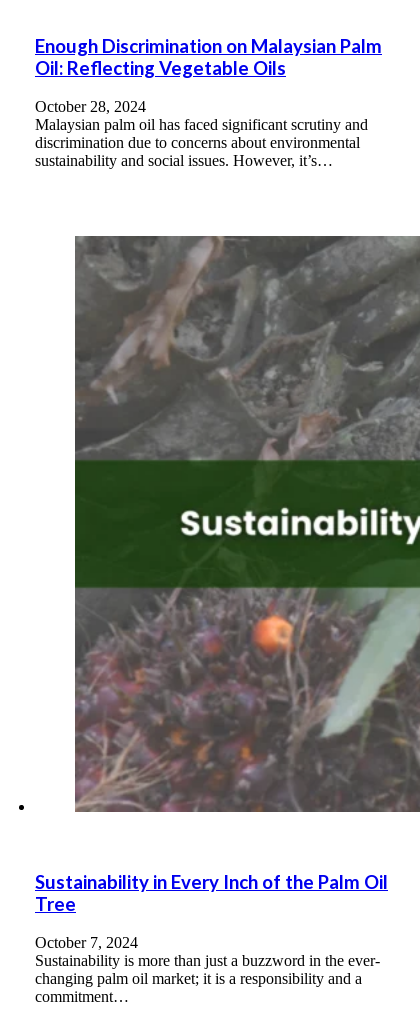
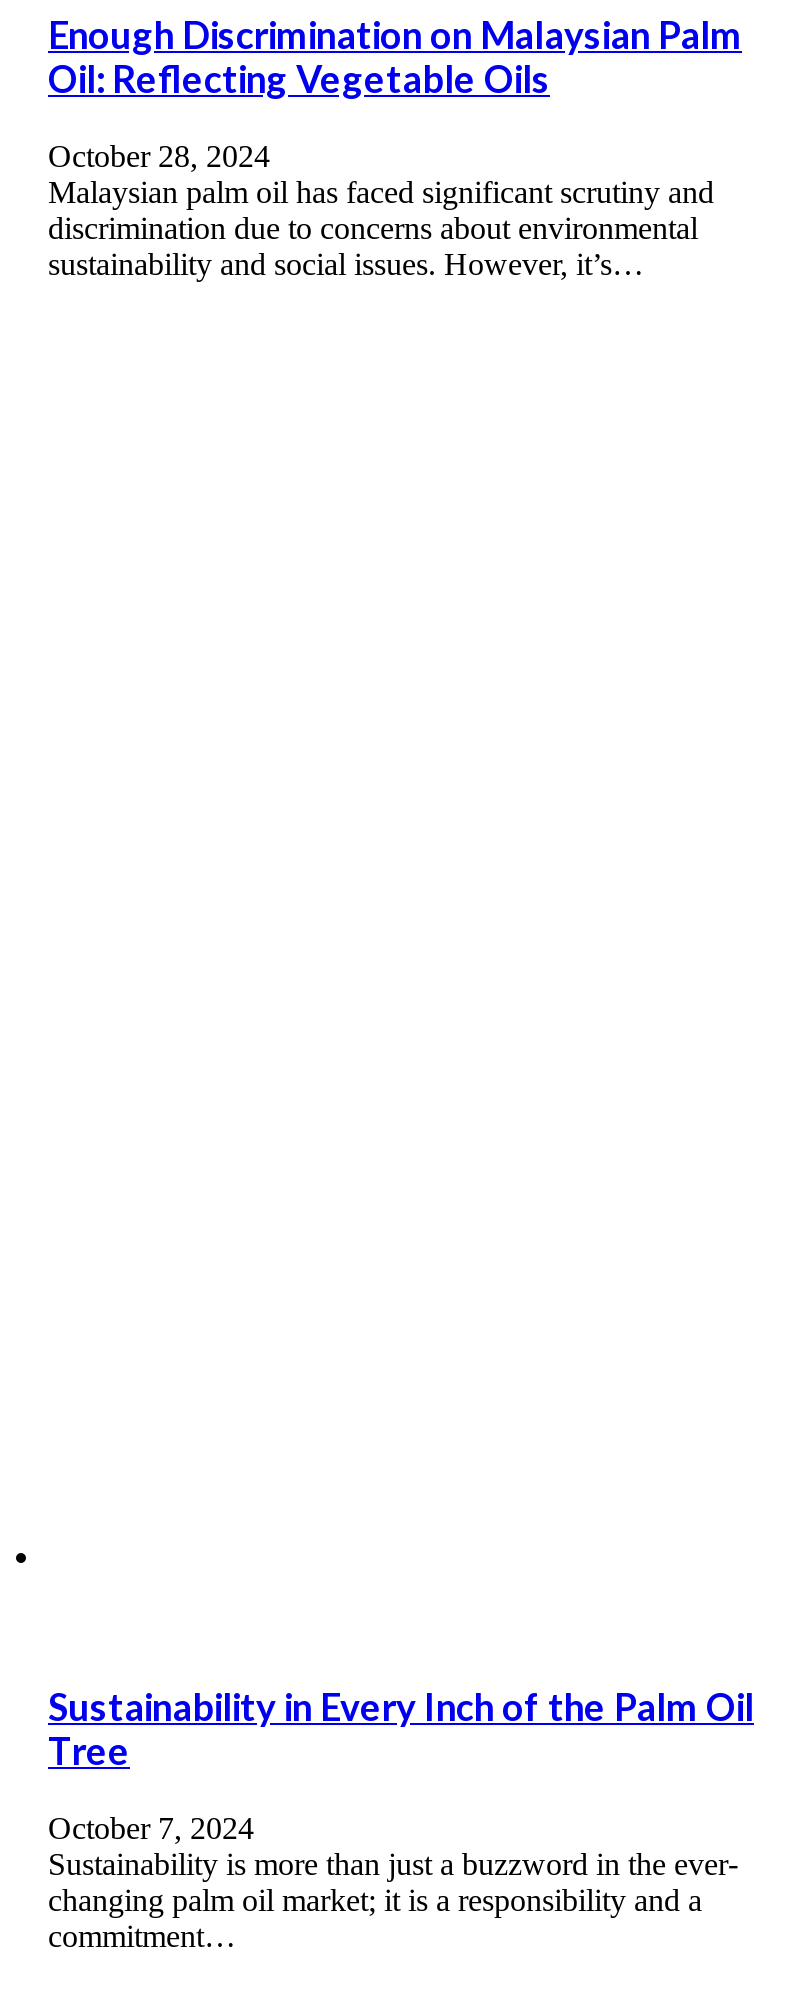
[74,235,417,813] [image] -> none

